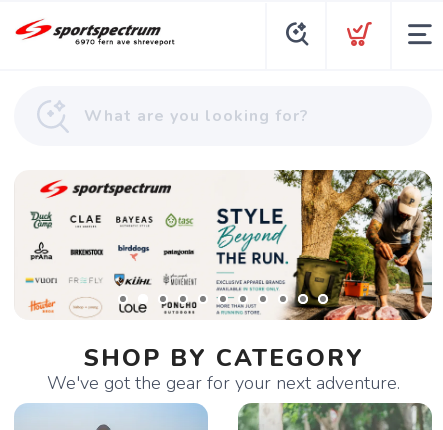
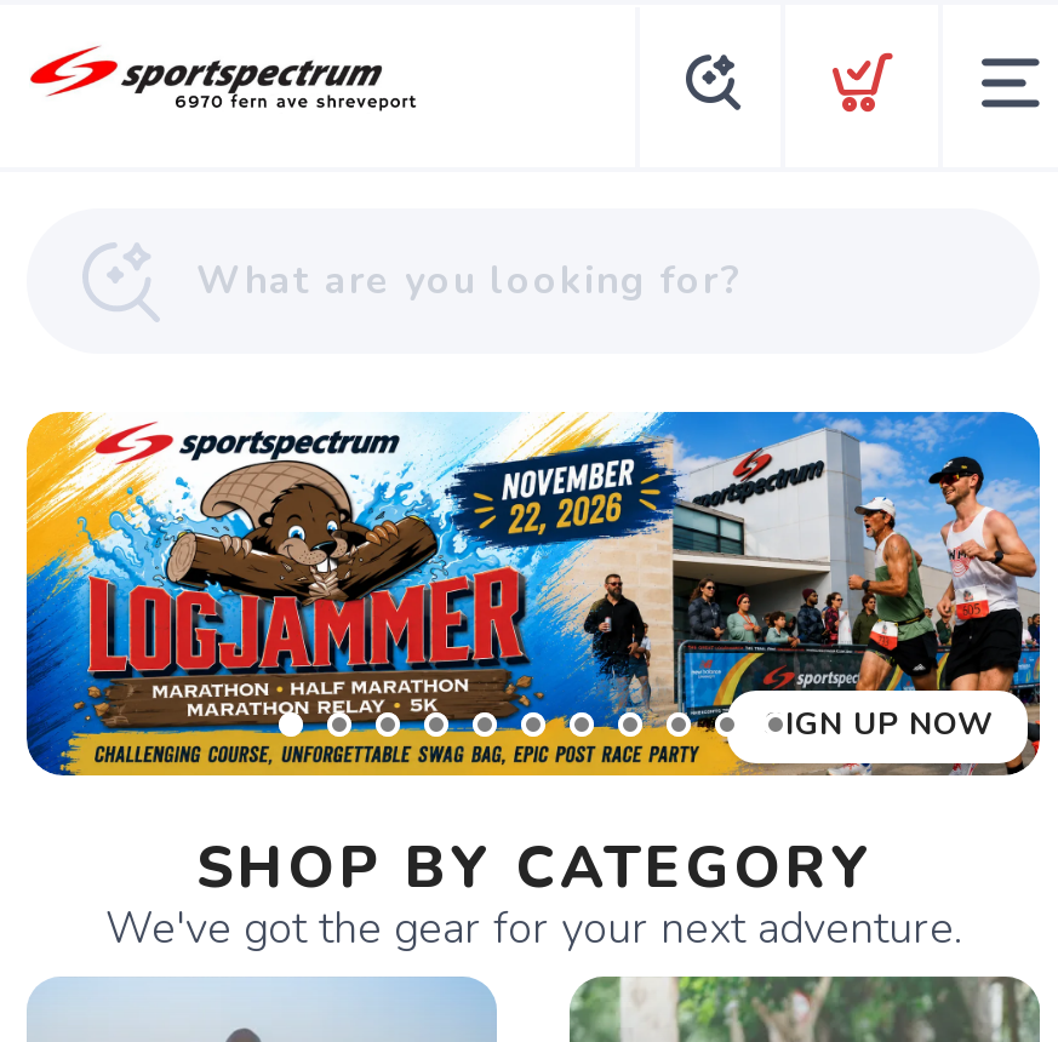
[14,169,433,321] [image] -> [24,410,1042,778] [image]

